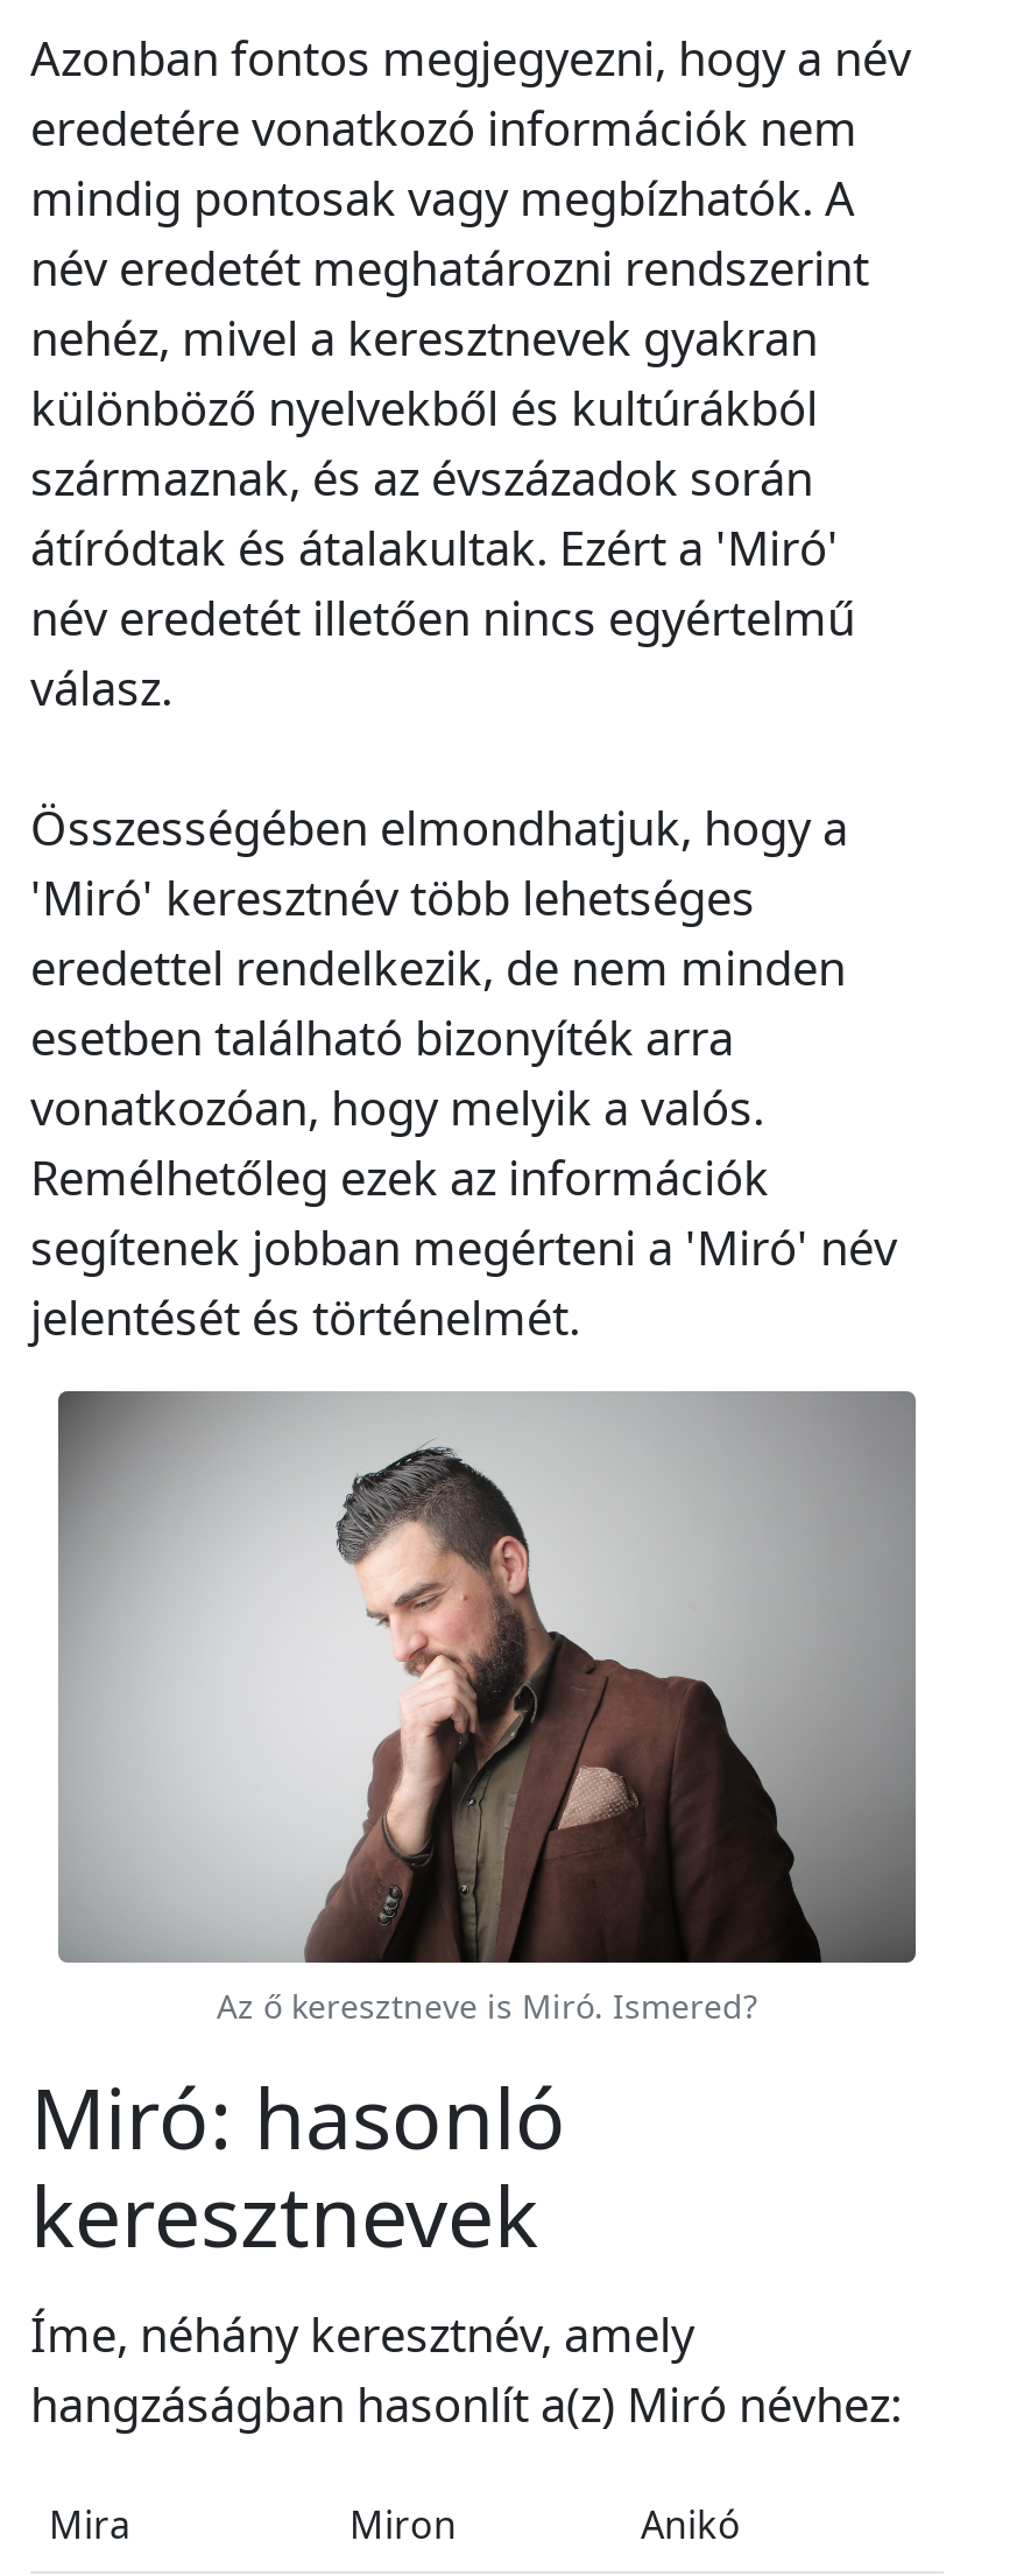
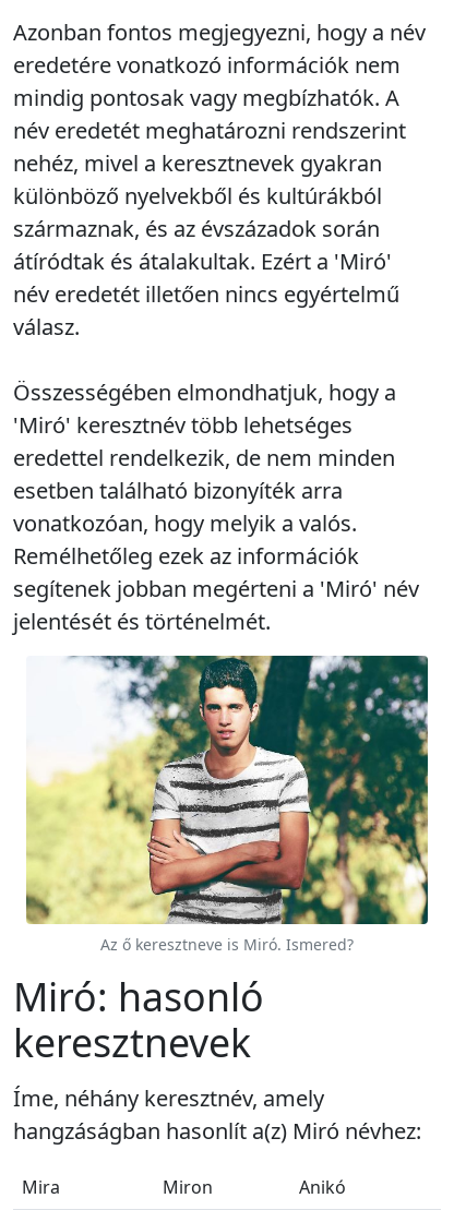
[56,1389,918,1965] [image] -> [26,655,429,925] [image]

